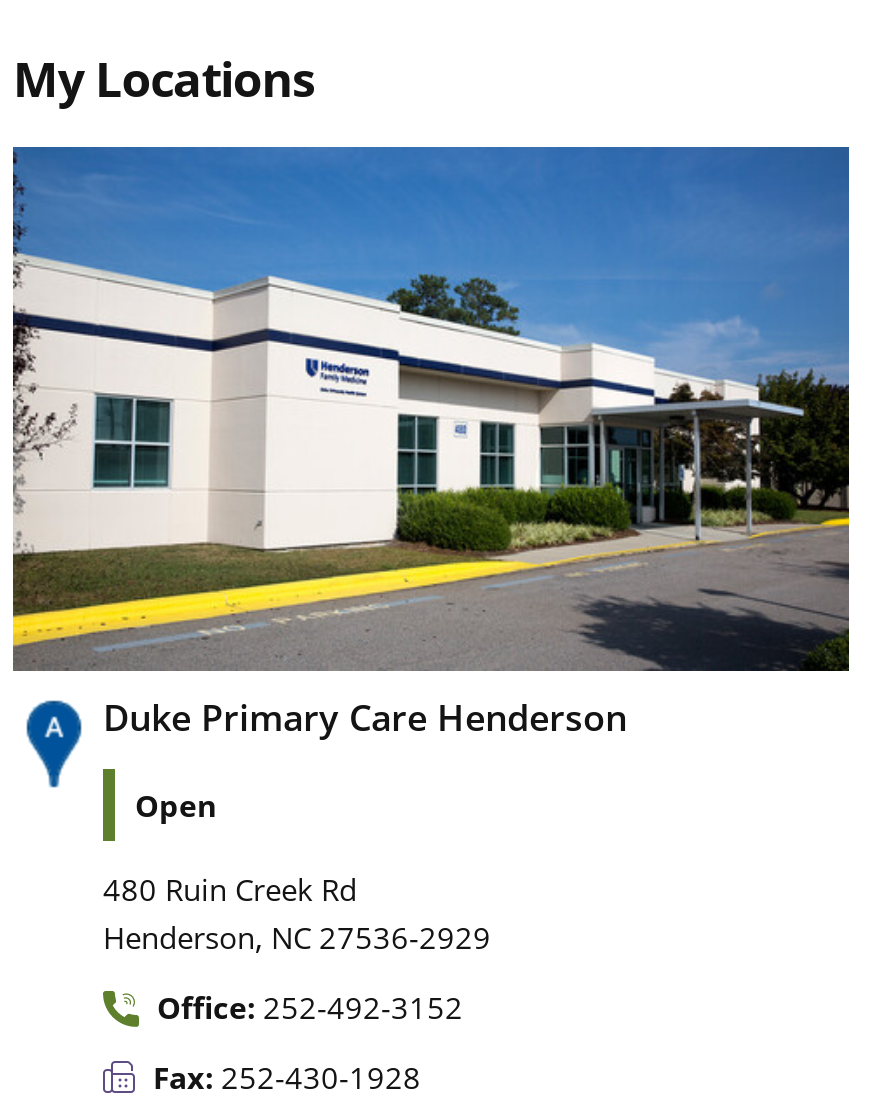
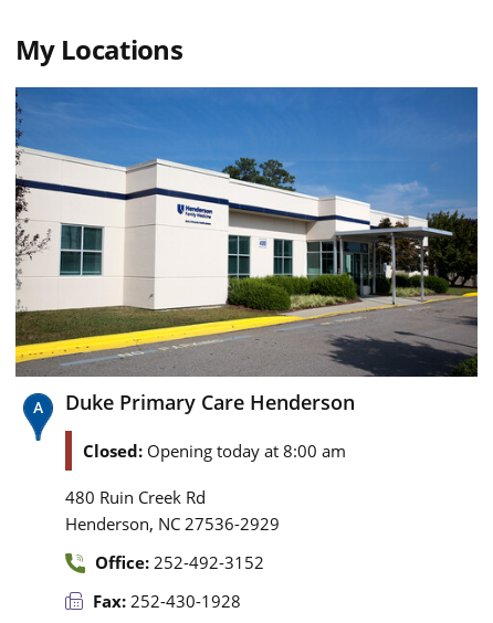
[135,784,217,824] Open -> [83,439,346,461] Closed: Opening today at 8:00 am

